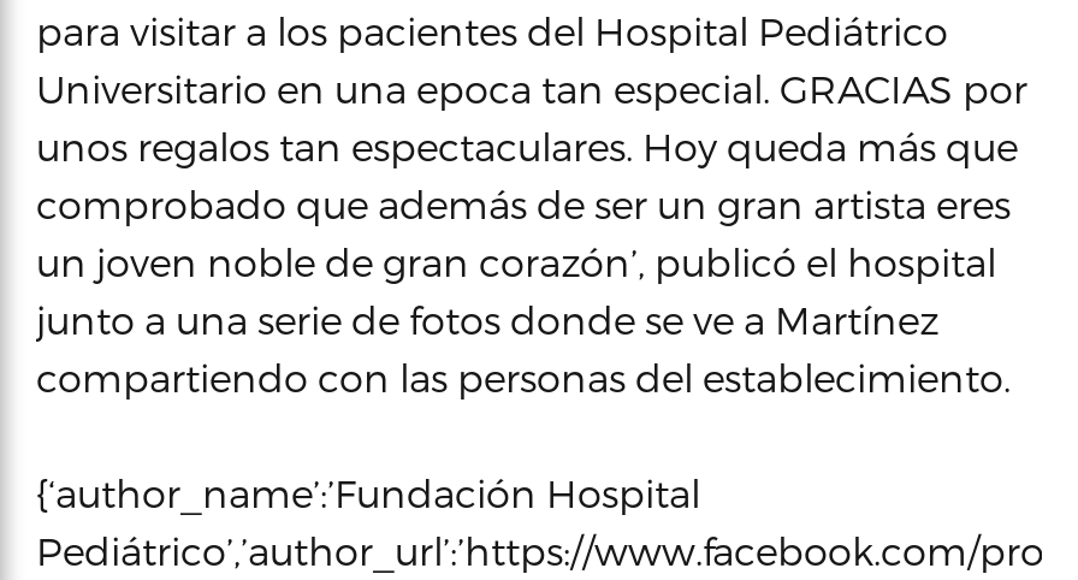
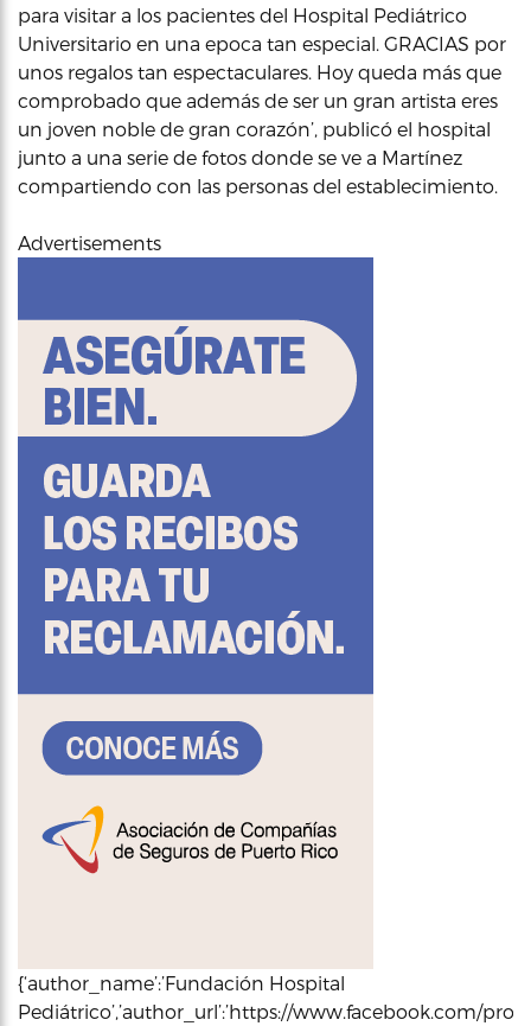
none -> [17,256,375,968] [image]
none -> [18,231,161,254] Advertisements

